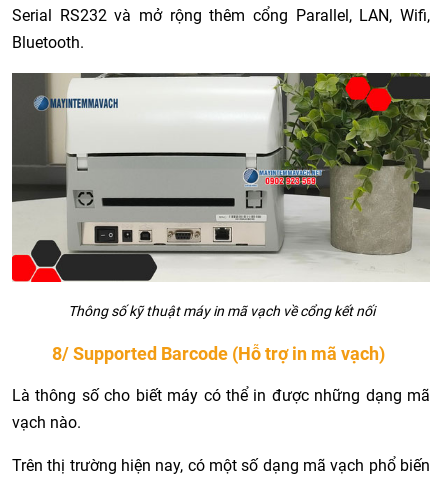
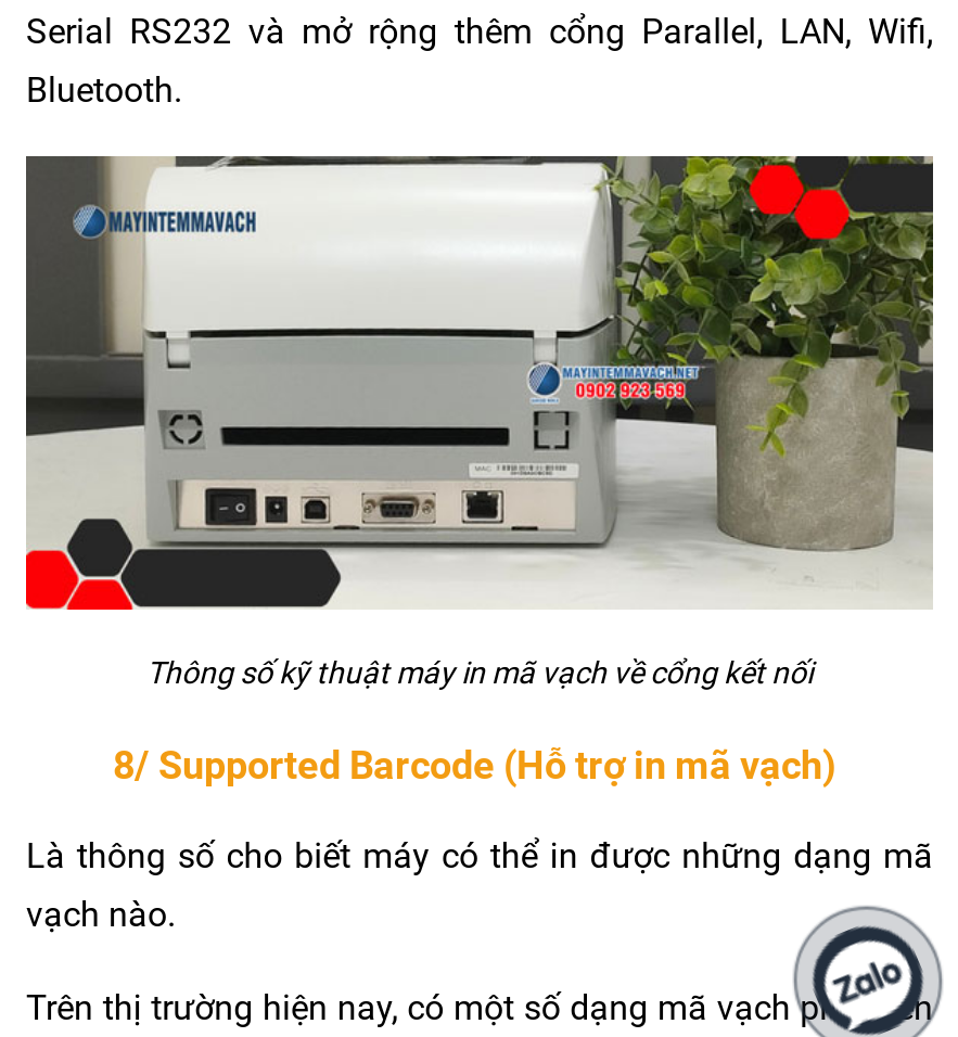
none -> [792,905,944,996] [image]

